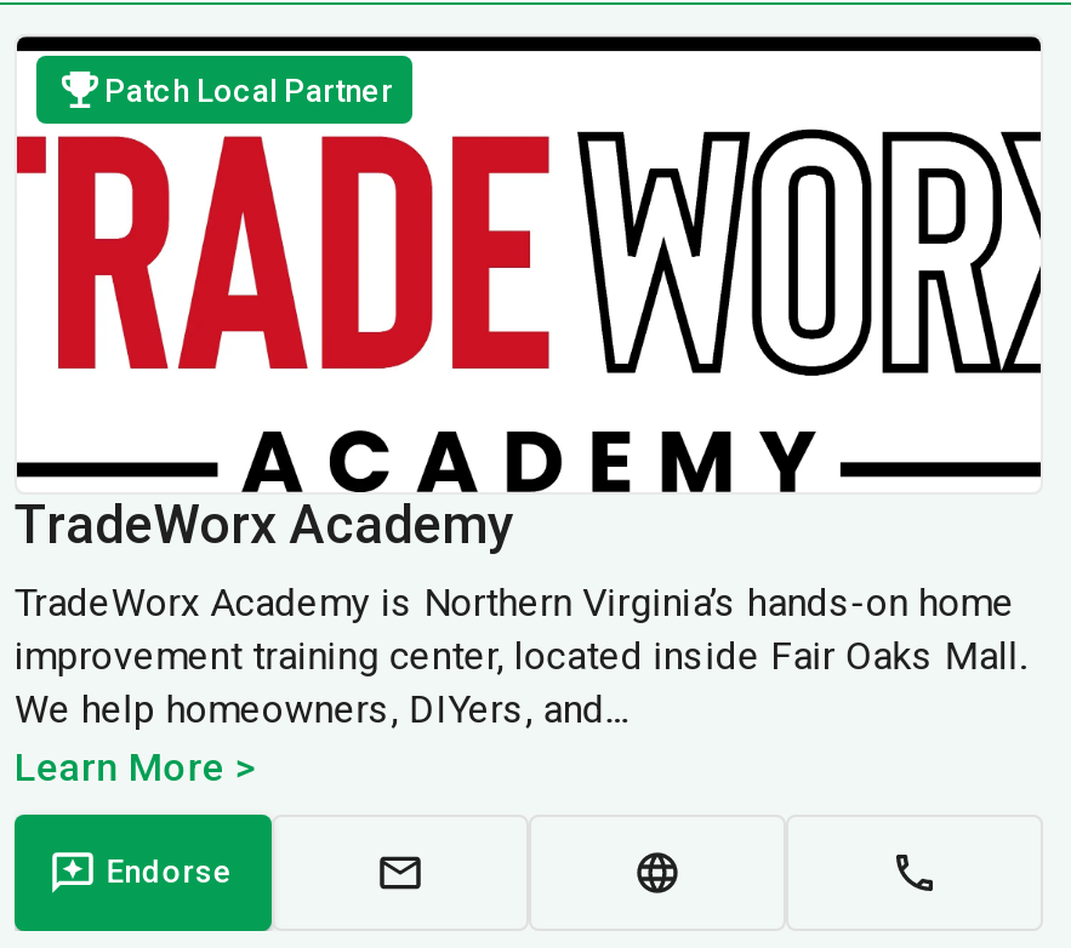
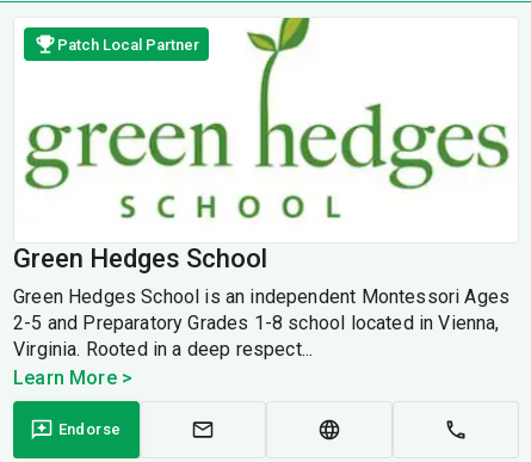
[15,34,1043,732] [image] | TradeWorx Academy | TradeWorx Academy is Northern Virginia’s hands-on home | improvement training center, located inside Fair Oaks Mall. | We help homeowners, DIYers, and... -> [13,17,518,361] [image] | Green Hedges School | Green Hedges School is an independent Montessori Ages | 2-5 and Preparatory Grades 1-8 school located in Vienna, | Virginia. Rooted in a deep respect...

